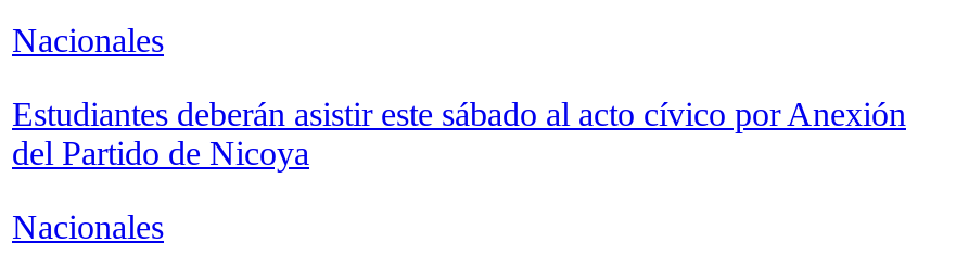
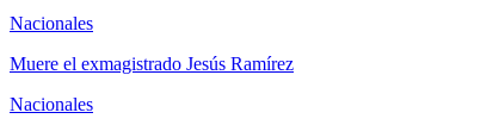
[12,96,906,172] Estudiantes deberán asistir este sábado al acto cívico por Anexión | del Partido de Nicoya -> [10,54,294,74] Muere el exmagistrado Jesús Ramírez

